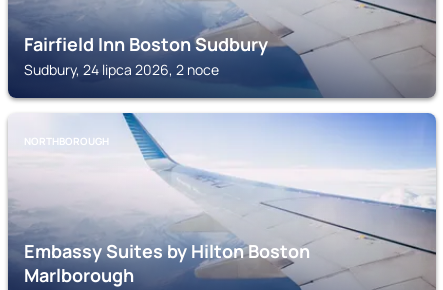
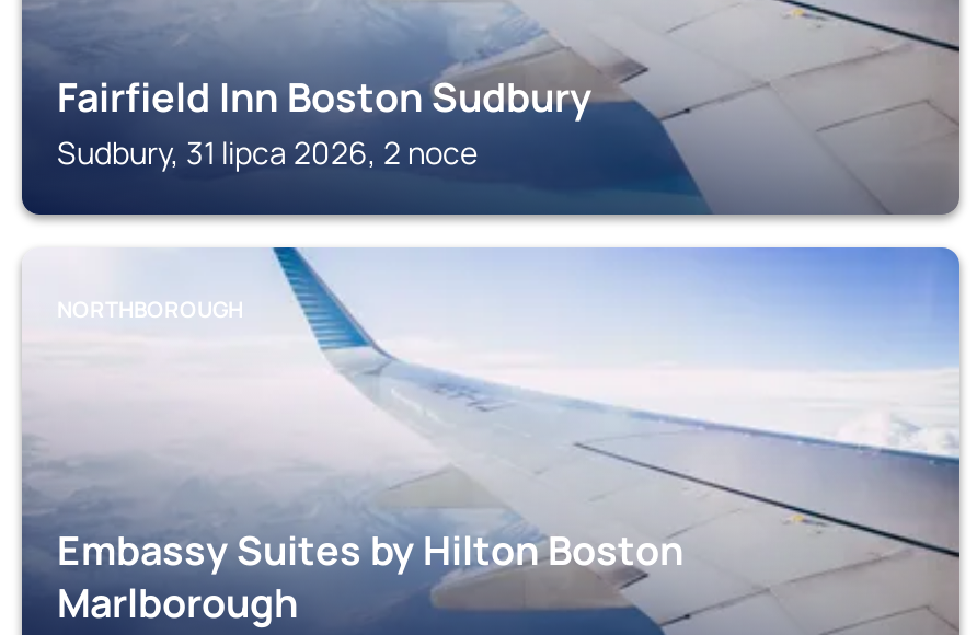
[24,60,219,79] Sudbury, 24 lipca 2026, 2 noce -> [57,131,478,173] Sudbury, 31 lipca 2026, 2 noce

